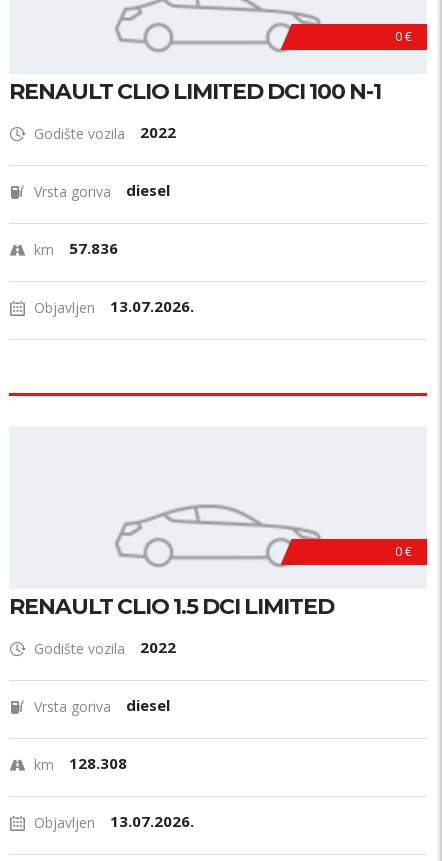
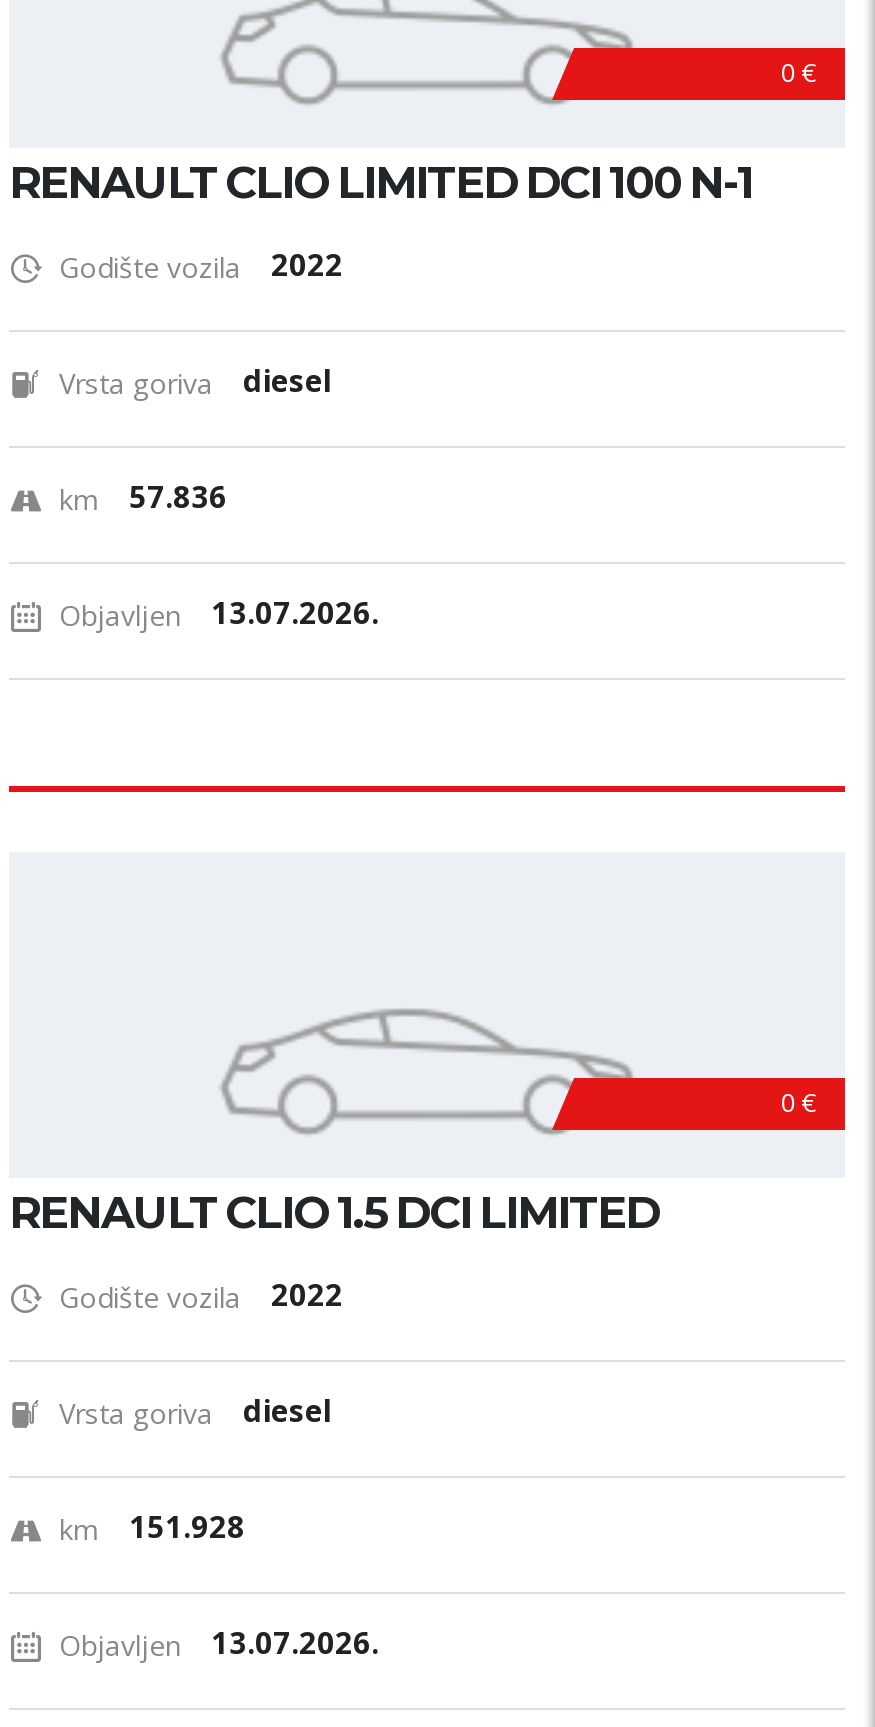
[34,753,127,774] km 128.308 -> [59,1506,245,1548] km 151.928

